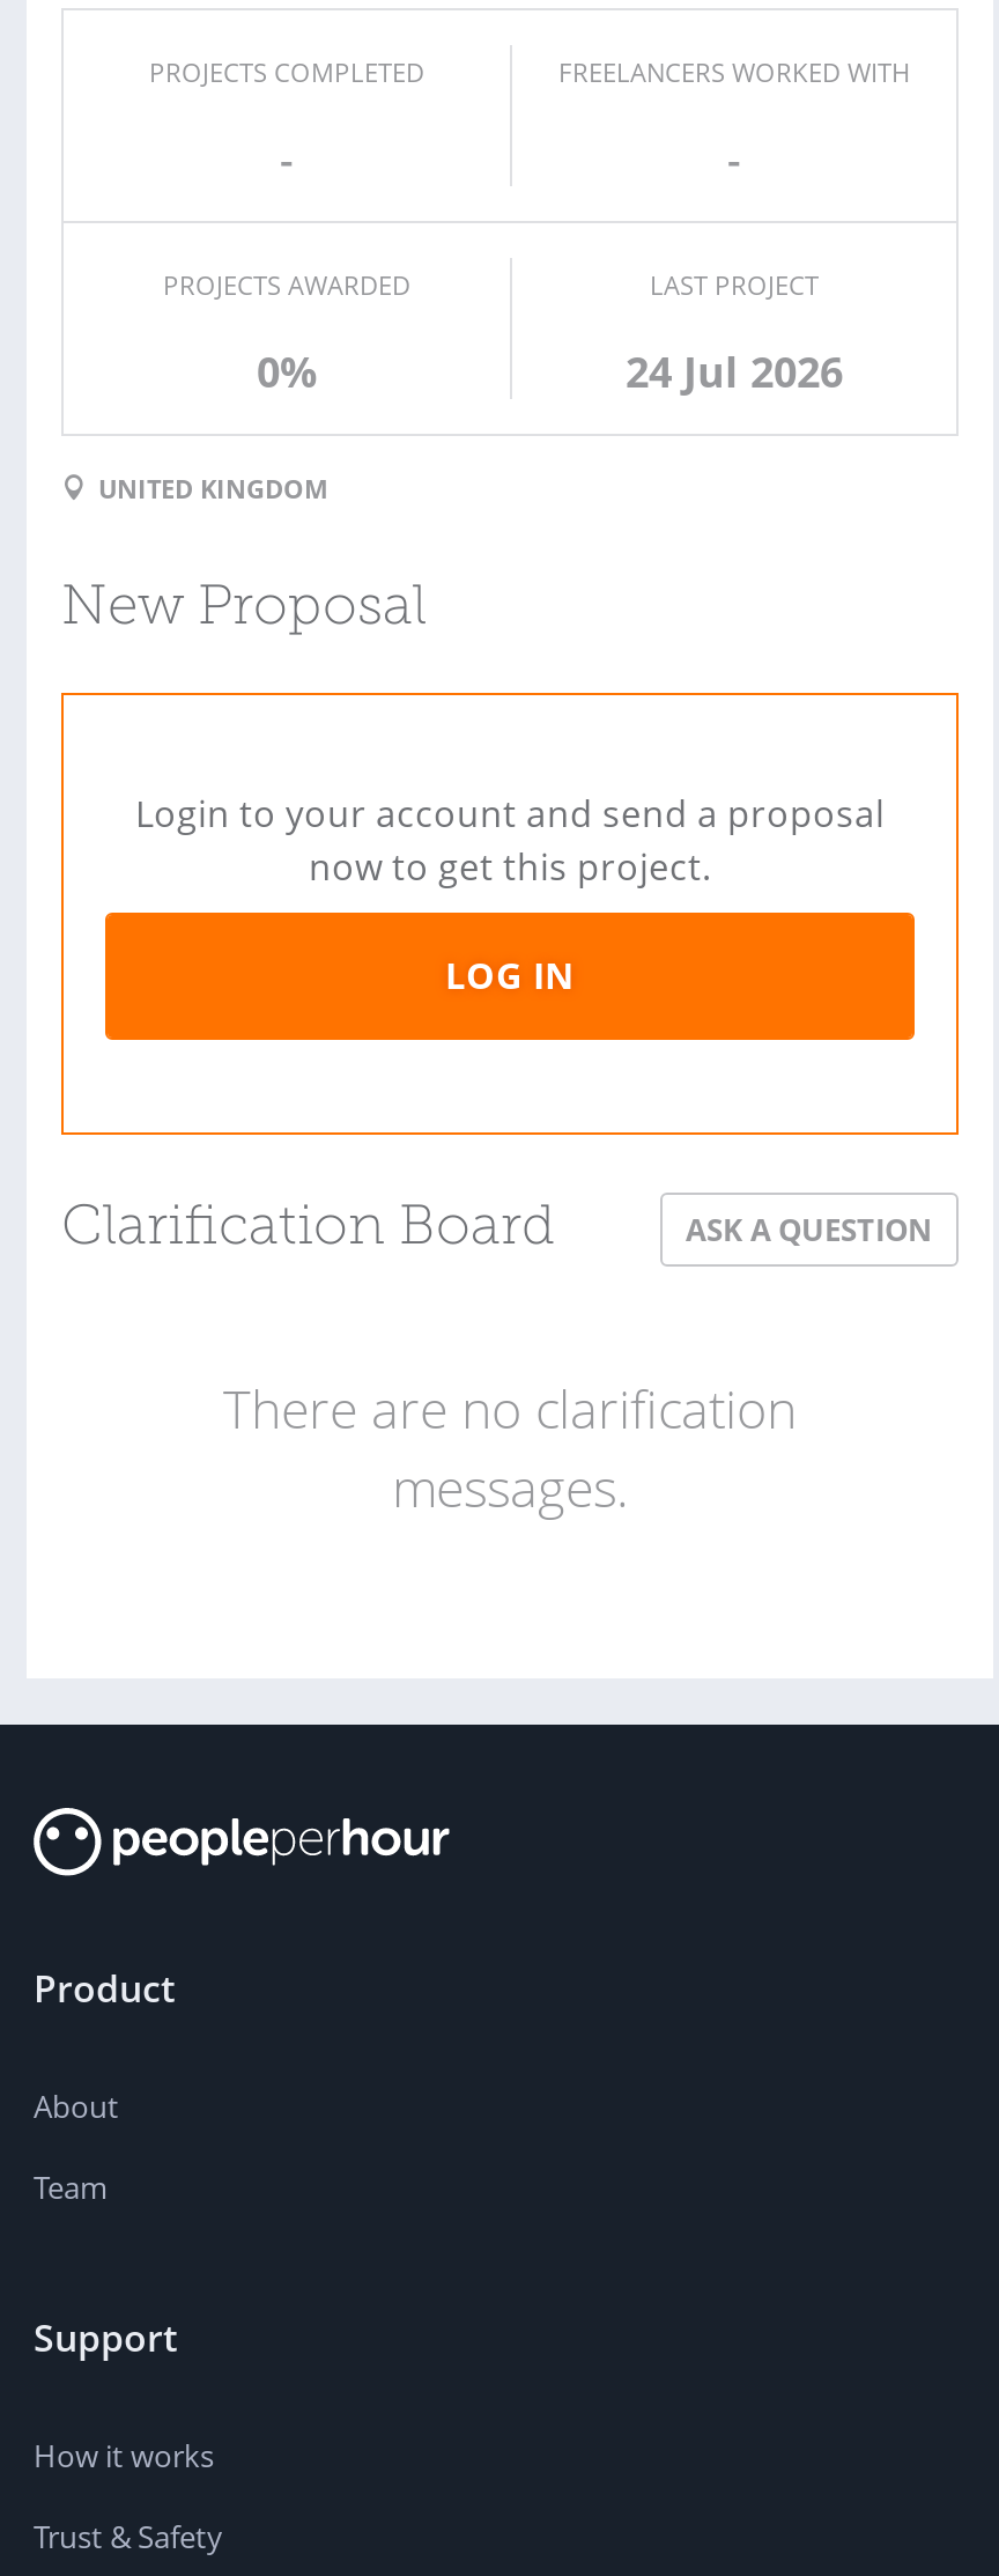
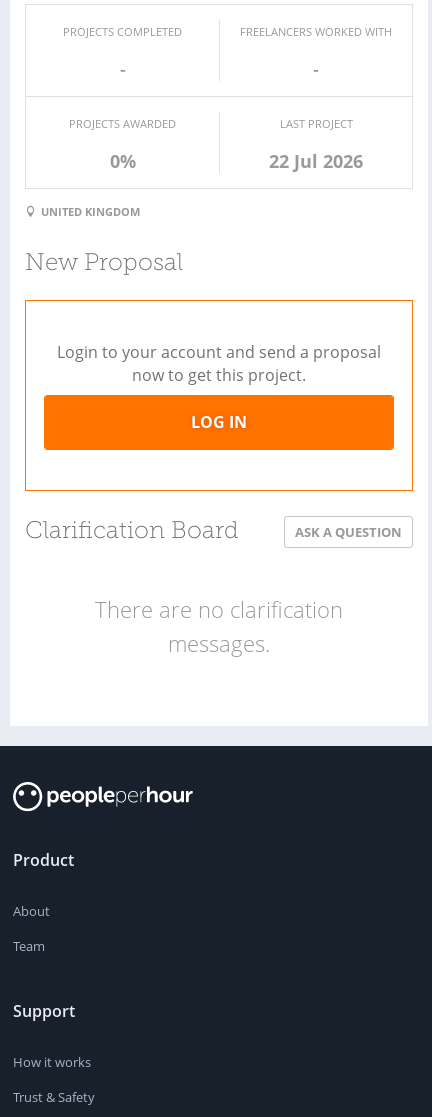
[626,344,843,399] 24 Jul 2026 -> [269,149,363,173] 22 Jul 2026

